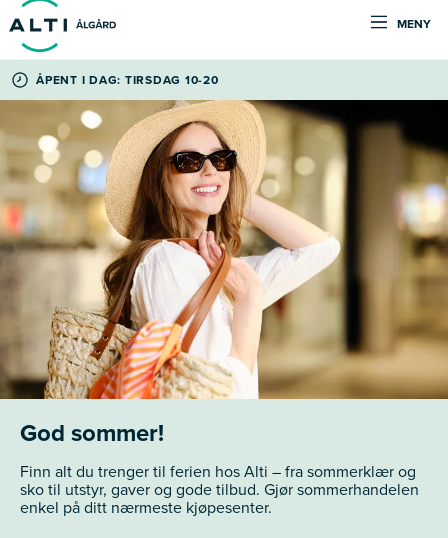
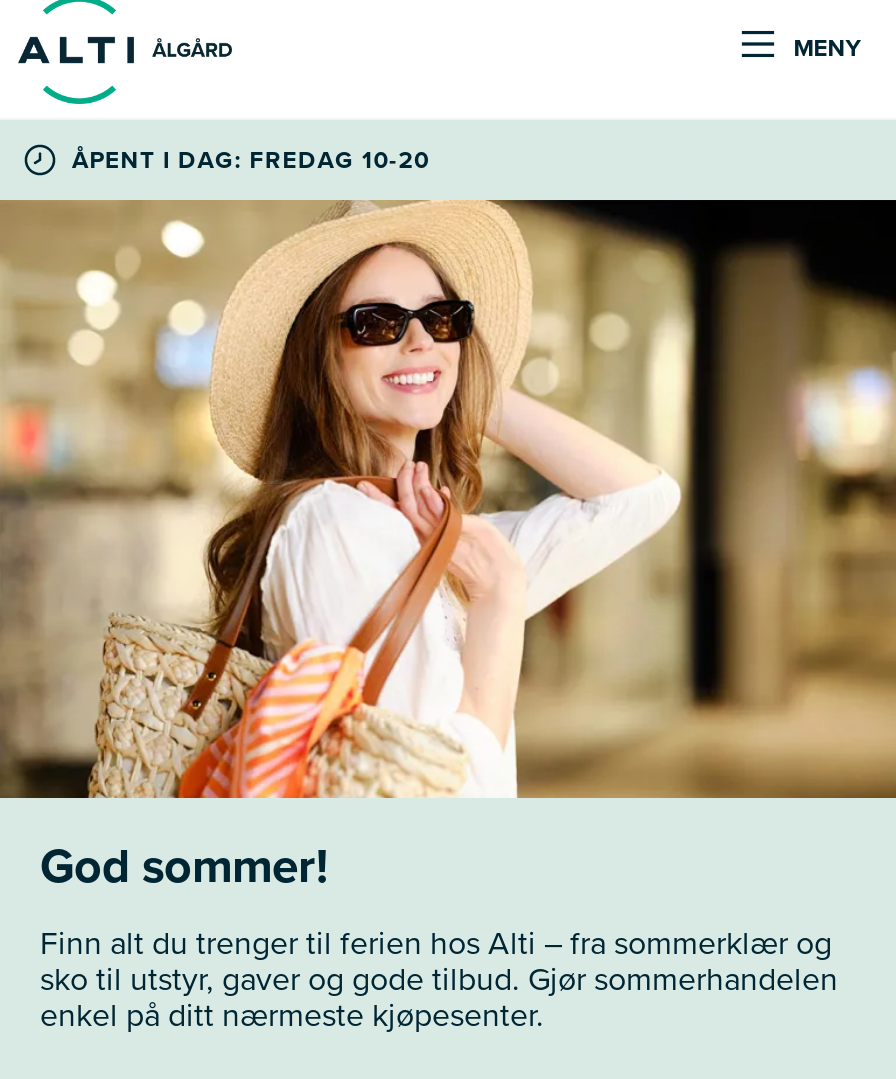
[36,71,218,89] ÅPENT I DAG: TIRSDAG 10-20 -> [72,142,430,178] ÅPENT I DAG: FREDAG 10-20

